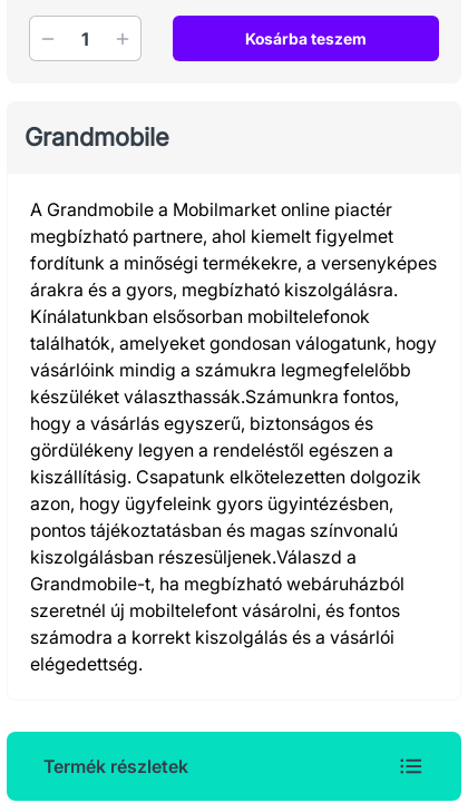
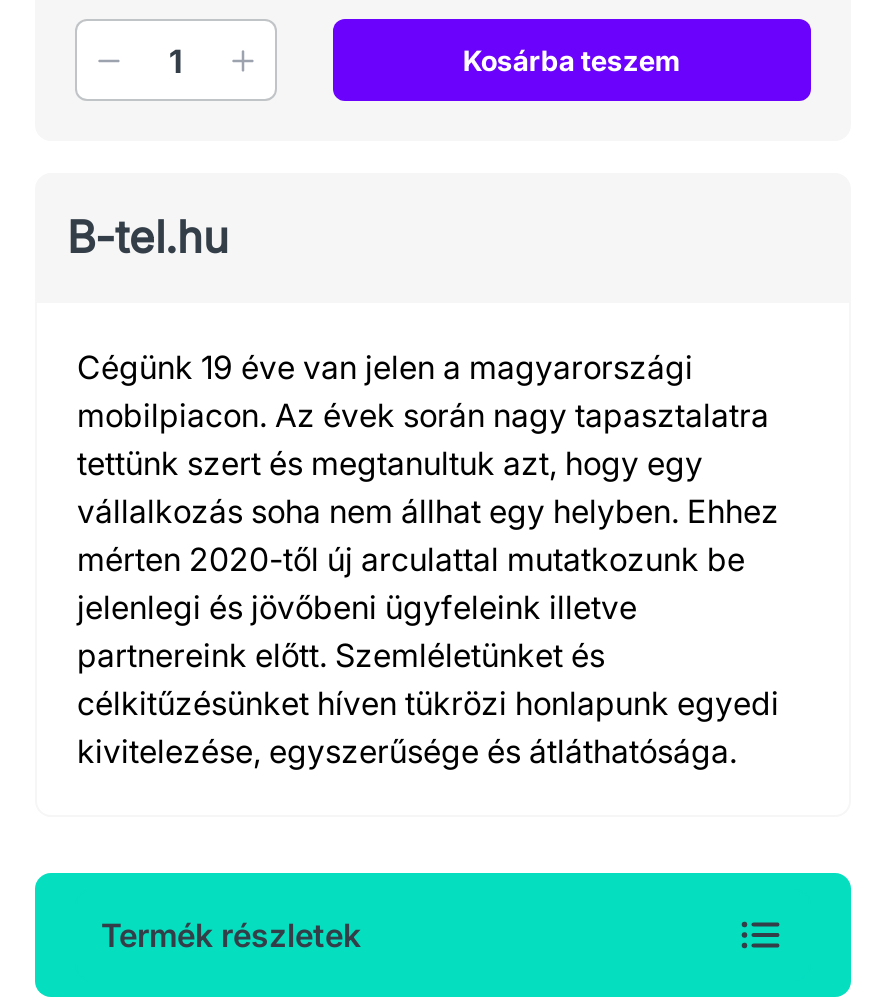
[25,123,169,151] Grandmobile -> [67,211,229,263] B-tel.hu
[30,198,437,675] A Grandmobile a Mobilmarket online piactér | megbízható partnere, ahol kiemelt figyelmet | fordítunk a minőségi termékekre, a versenyképes | árakra és a gyors, megbízható kiszolgálásra. | Kínálatunkban elsősorban mobiltelefonok | találhatók, amelyeket gondosan válogatunk, hogy | vásárlóink mindig a számukra legmegfelelőbb | készüléket választhassák.Számunkra fontos, | hogy a vásárlás egyszerű, biztonságos és | gördülékeny legyen a rendeléstől egészen a | kiszállításig. Csapatunk elkötelezetten dolgozik | azon, hogy ügyfeleink gyors ügyintézésben, | pontos tájékoztatásban és magas színvonalú | kiszolgálásban részesüljenek.Válaszd a | Grandmobile-t, ha megbízható webáruházból | szeretnél új mobiltelefont vásárolni, és fontos | számodra a korrekt kiszolgálás és a vásárlói | elégedettség. -> [77,347,779,771] Cégünk 19 éve van jelen a magyarországi | mobilpiacon. Az évek során nagy tapasztalatra | tettünk szert és megtanultuk azt, hogy egy | vállalkozás soha nem állhat egy helyben. Ehhez | mérten 2020-től új arculattal mutatkozunk be | jelenlegi és jövőbeni ügyfeleink illetve | partnereink előtt. Szemléletünket és | célkitűzésünket híven tükrözi honlapunk egyedi | kivitelezése, egyszerűsége és átláthatósága.

